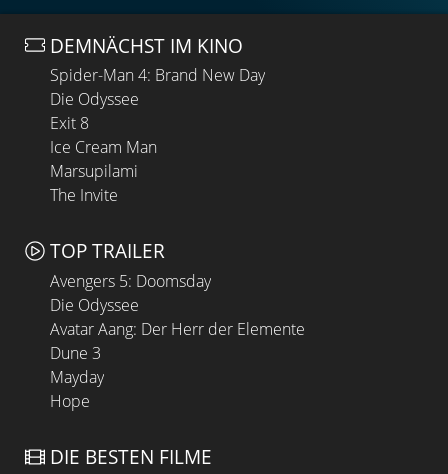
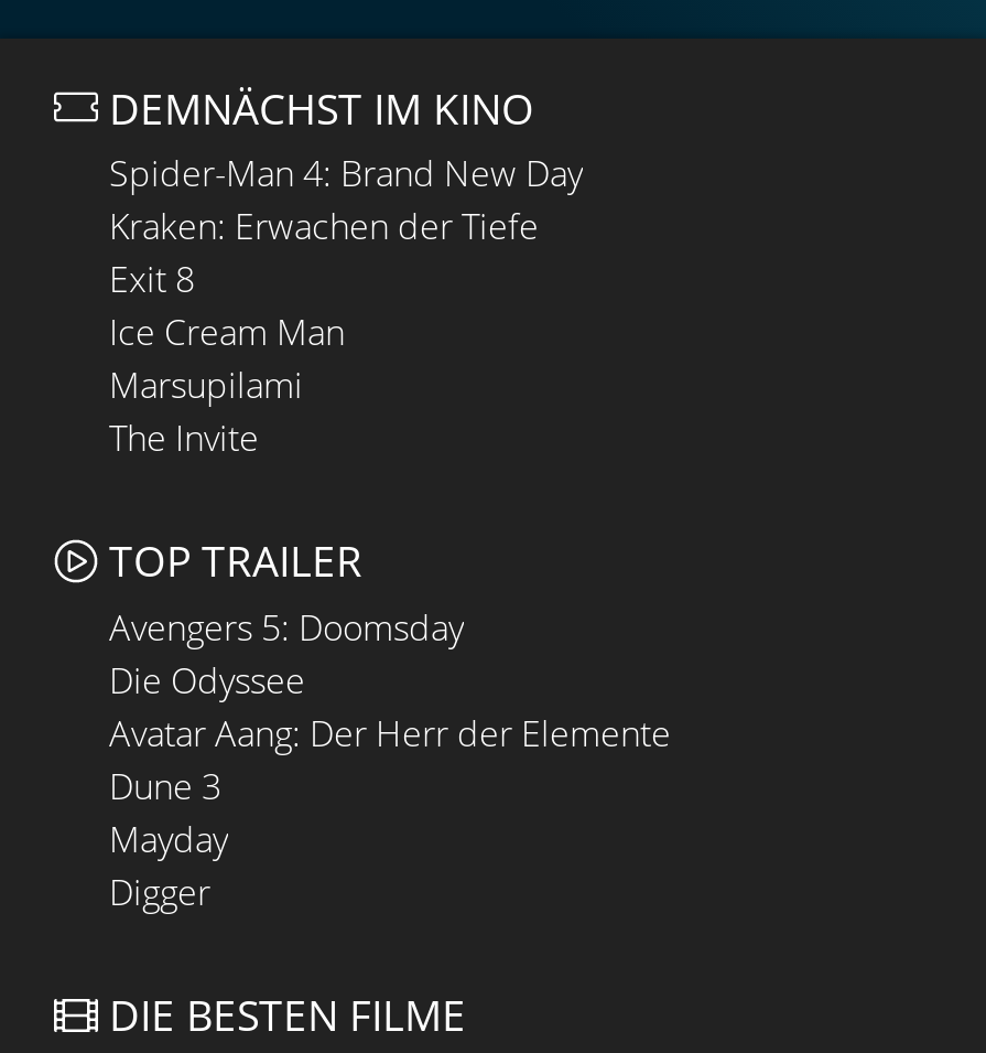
[50,88,139,110] Die Odyssee -> [109,202,539,251] Kraken: Erwachen der Tiefe
[50,390,90,412] Hope -> [109,868,210,916] Digger

